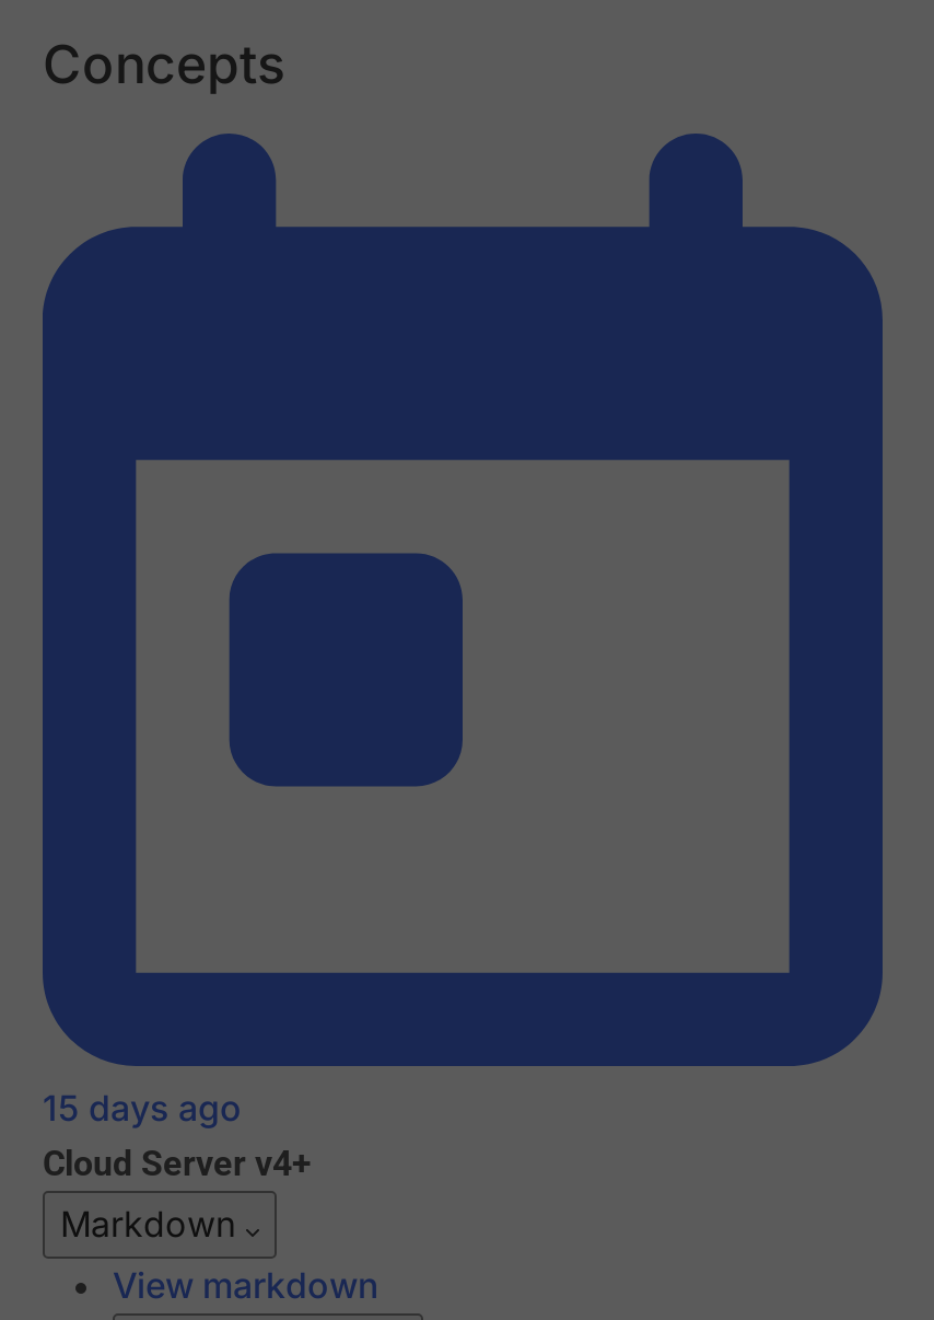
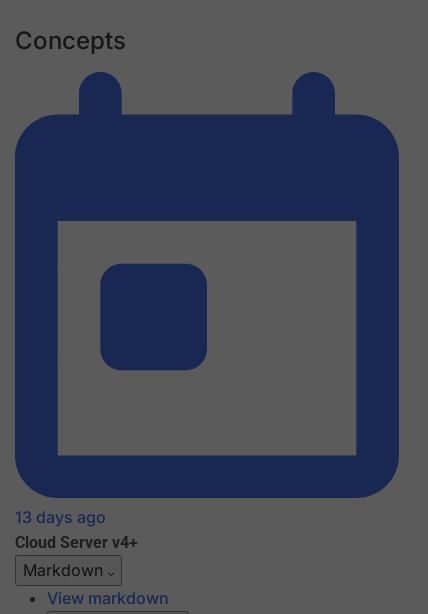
[43,1087,242,1131] 15 days ago -> [15,507,106,527] 13 days ago

